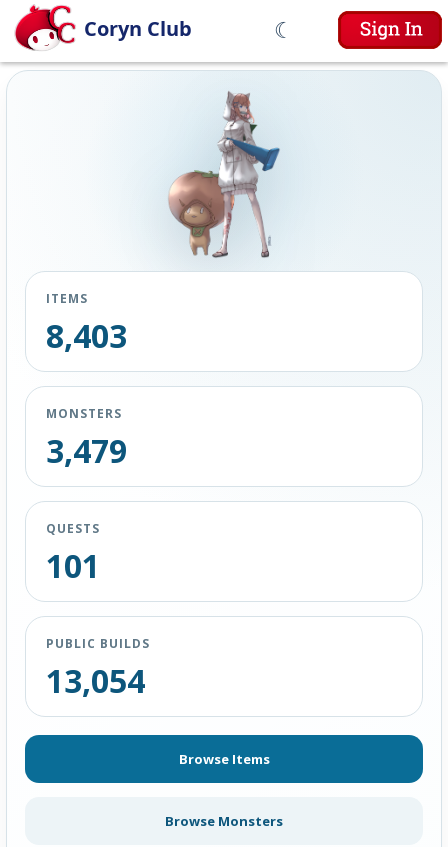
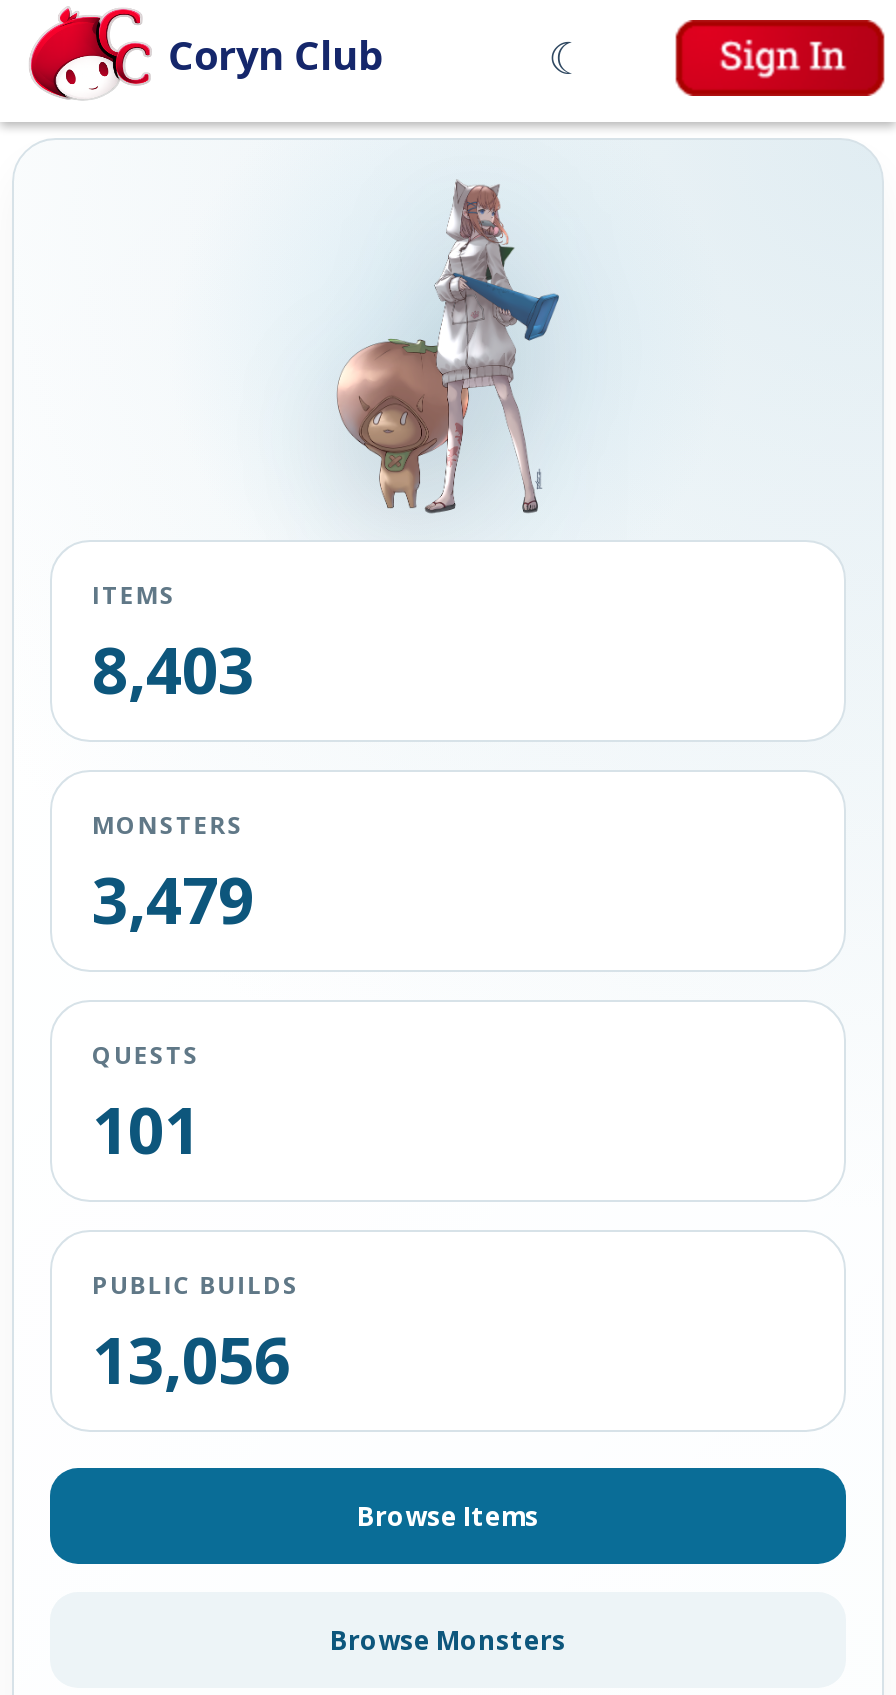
[46,659,145,702] 13,054 -> [92,1316,290,1402] 13,056

